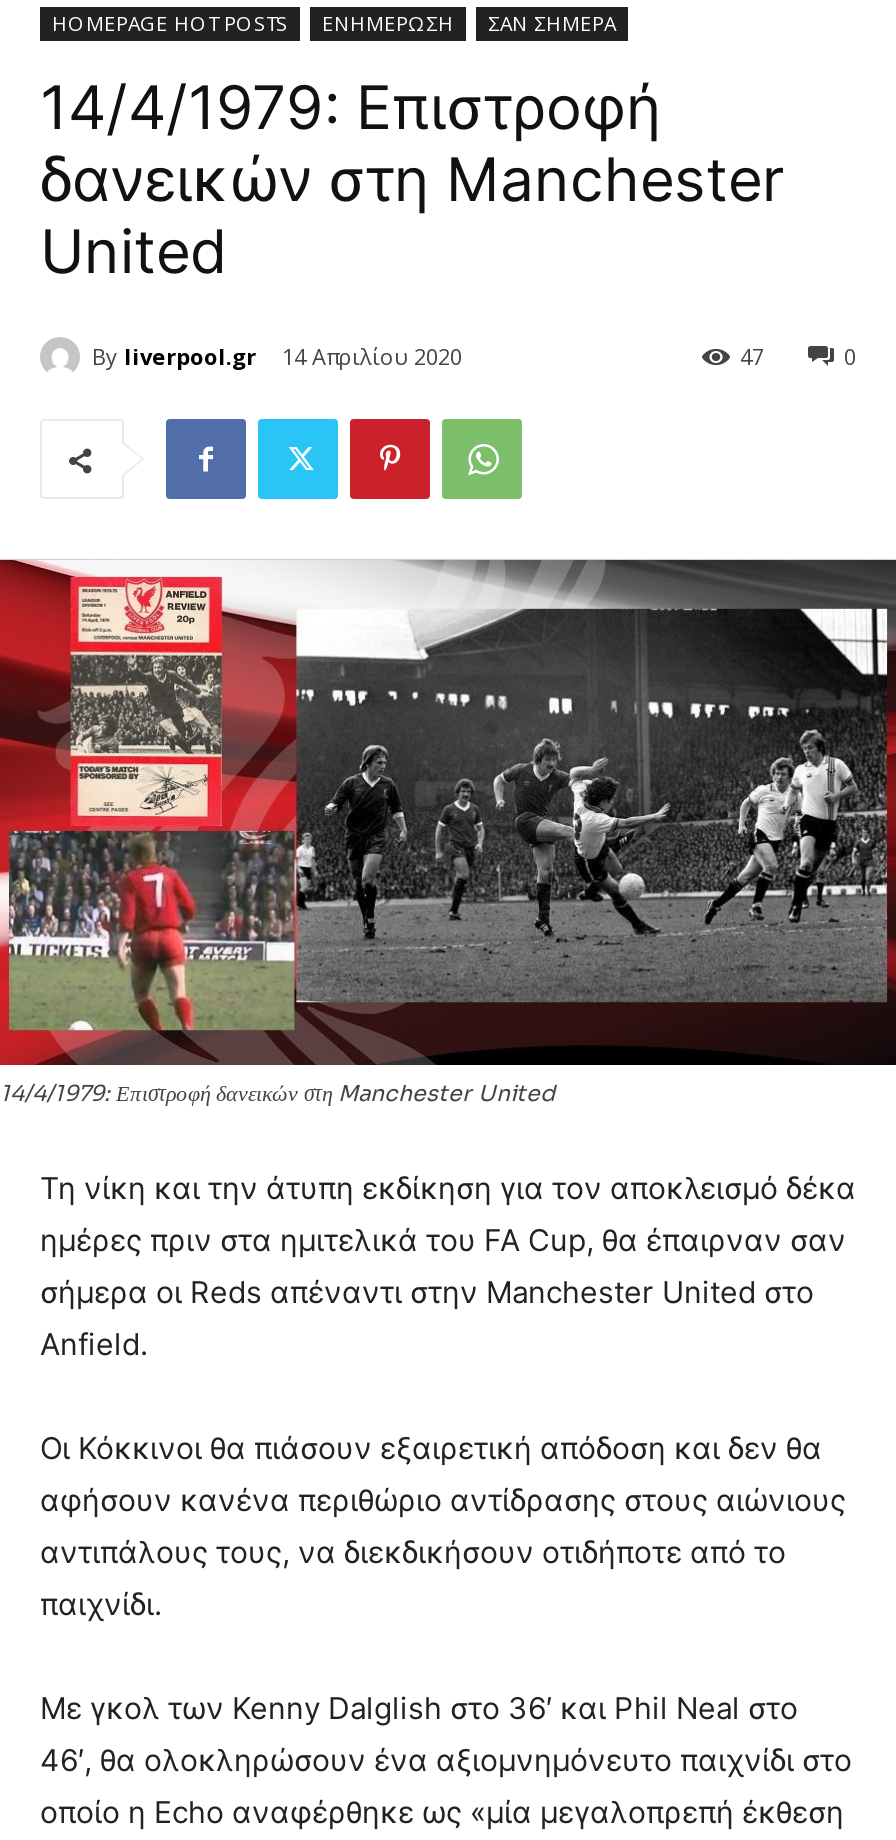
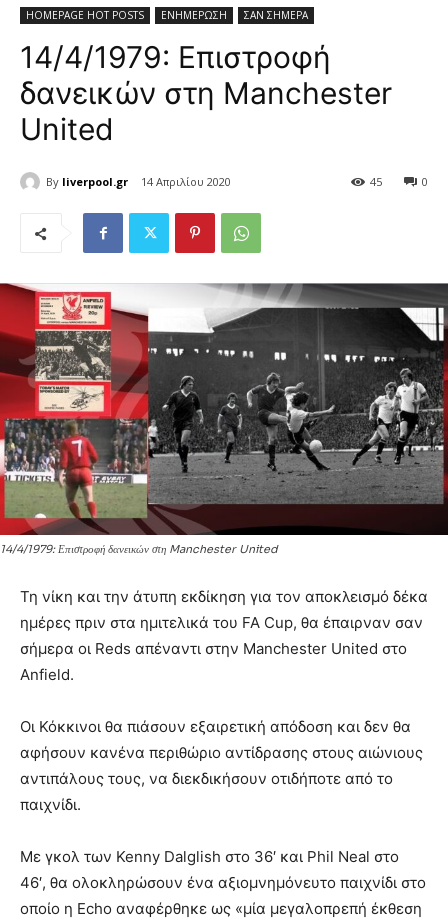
[740,341,764,371] 47 -> [370,174,382,189] 45

